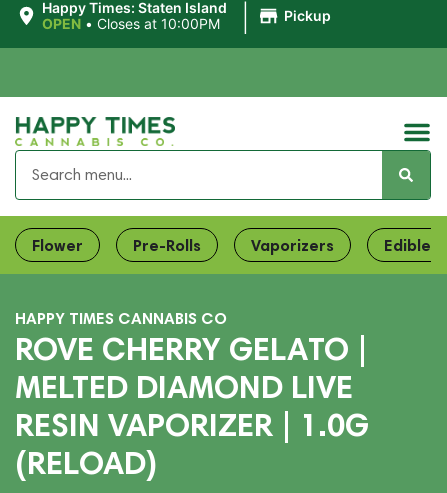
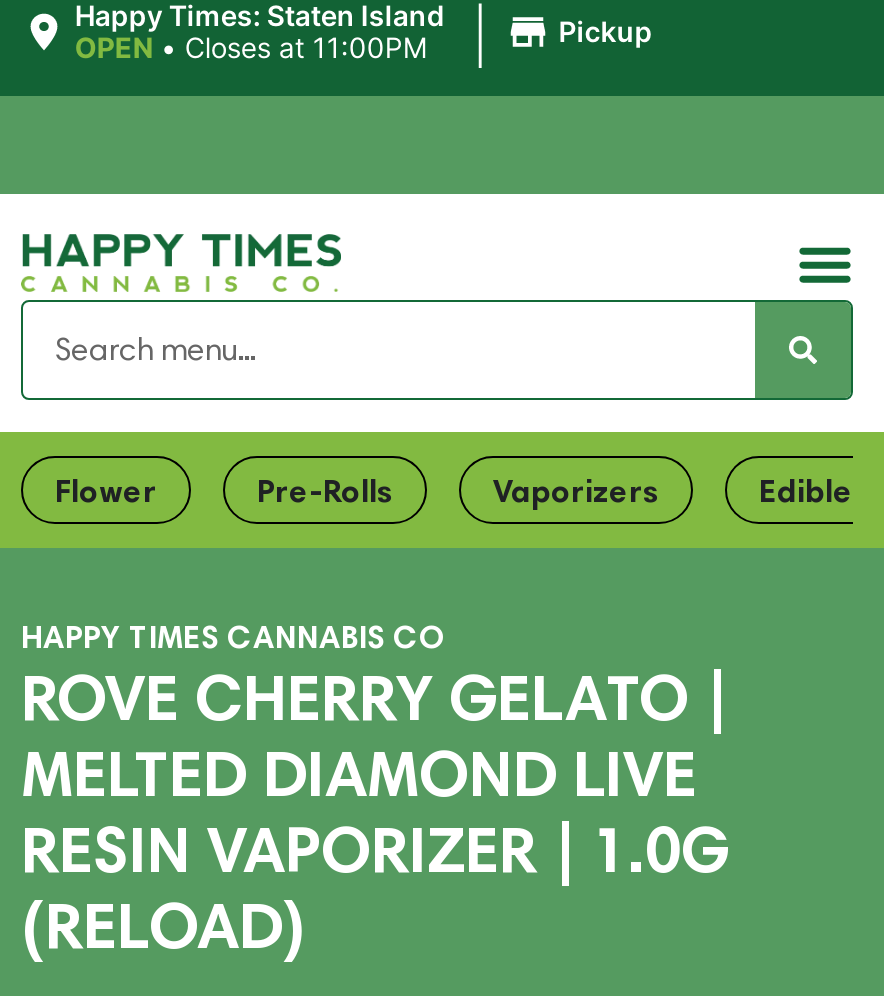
[42,15,220,32] OPEN • Closes at 10:00PM -> [75,30,427,64] OPEN • Closes at 11:00PM

